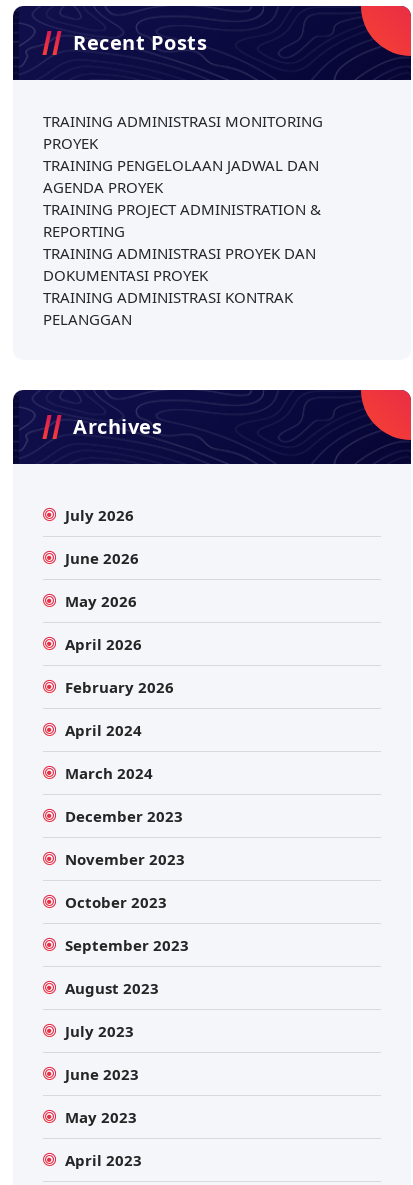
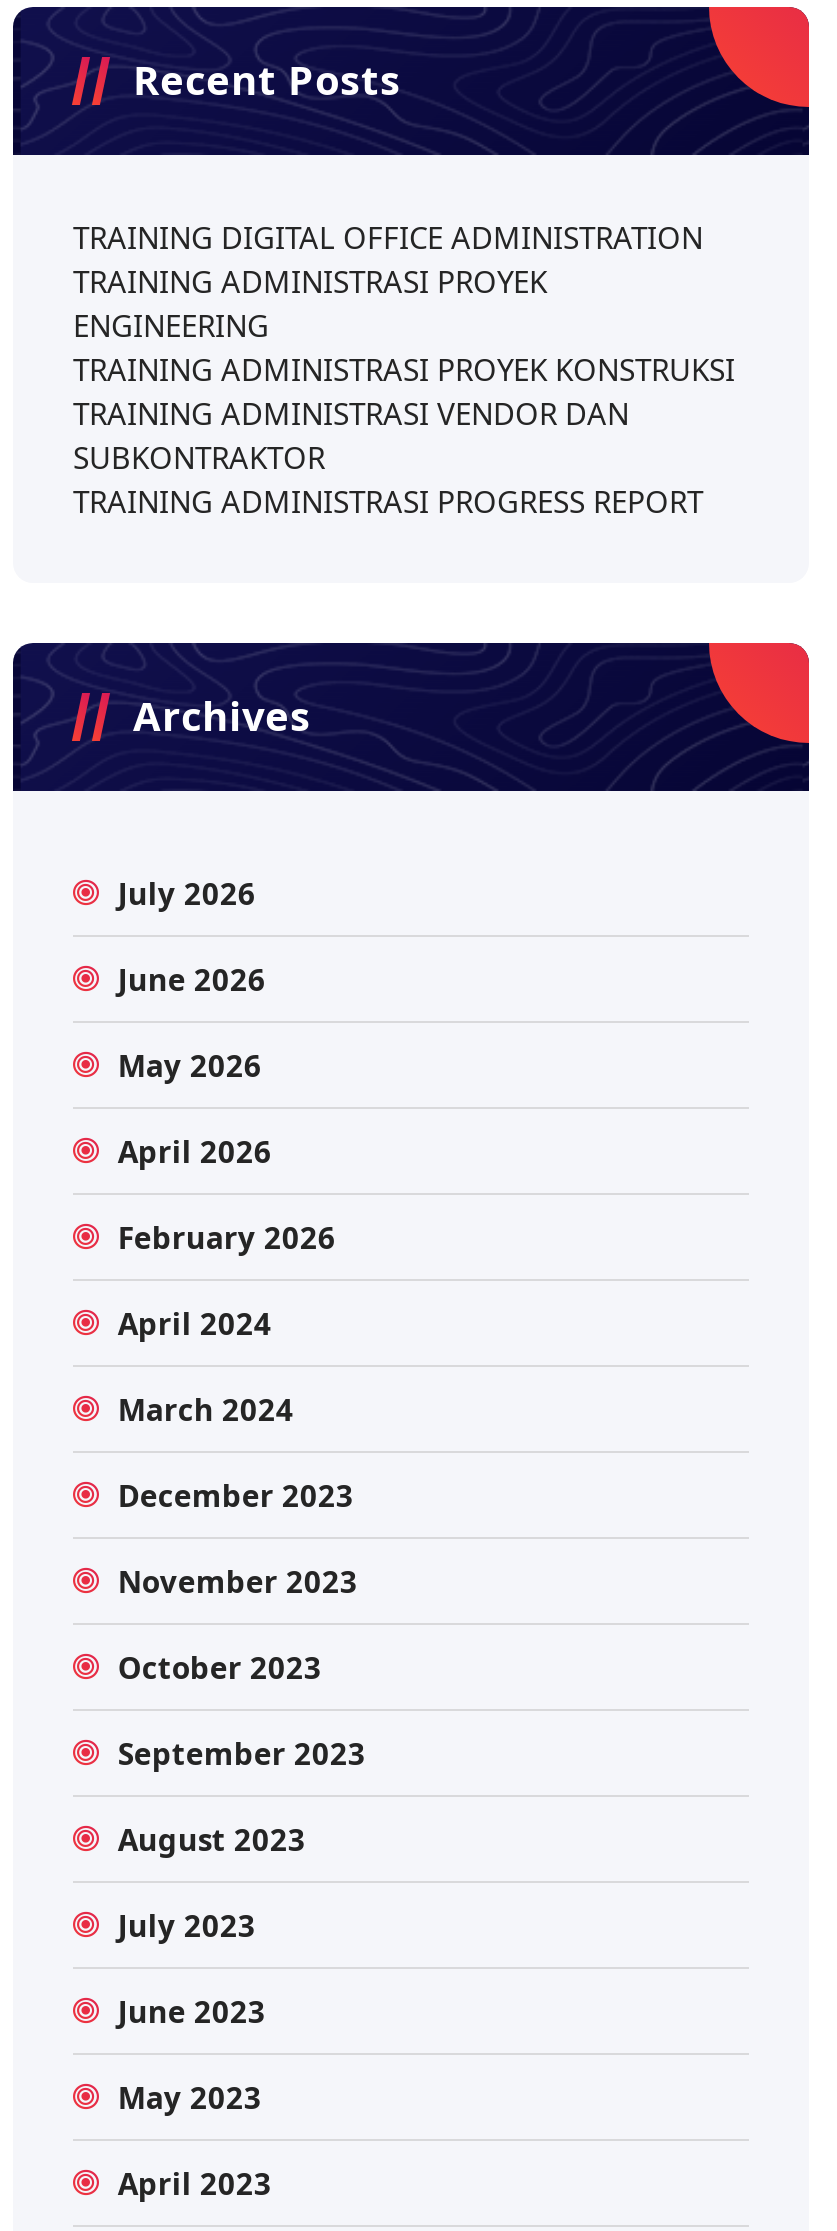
[43,111,323,329] TRAINING ADMINISTRASI MONITORING | PROYEK | TRAINING PENGELOLAAN JADWAL DAN | AGENDA PROYEK | TRAINING PROJECT ADMINISTRATION & | REPORTING | TRAINING ADMINISTRASI PROYEK DAN | DOKUMENTASI PROYEK | TRAINING ADMINISTRASI KONTRAK | PELANGGAN -> [73,217,735,521] TRAINING DIGITAL OFFICE ADMINISTRATION | TRAINING ADMINISTRASI PROYEK | ENGINEERING | TRAINING ADMINISTRASI PROYEK KONSTRUKSI | TRAINING ADMINISTRASI VENDOR DAN | SUBKONTRAKTOR | TRAINING ADMINISTRASI PROGRESS REPORT

